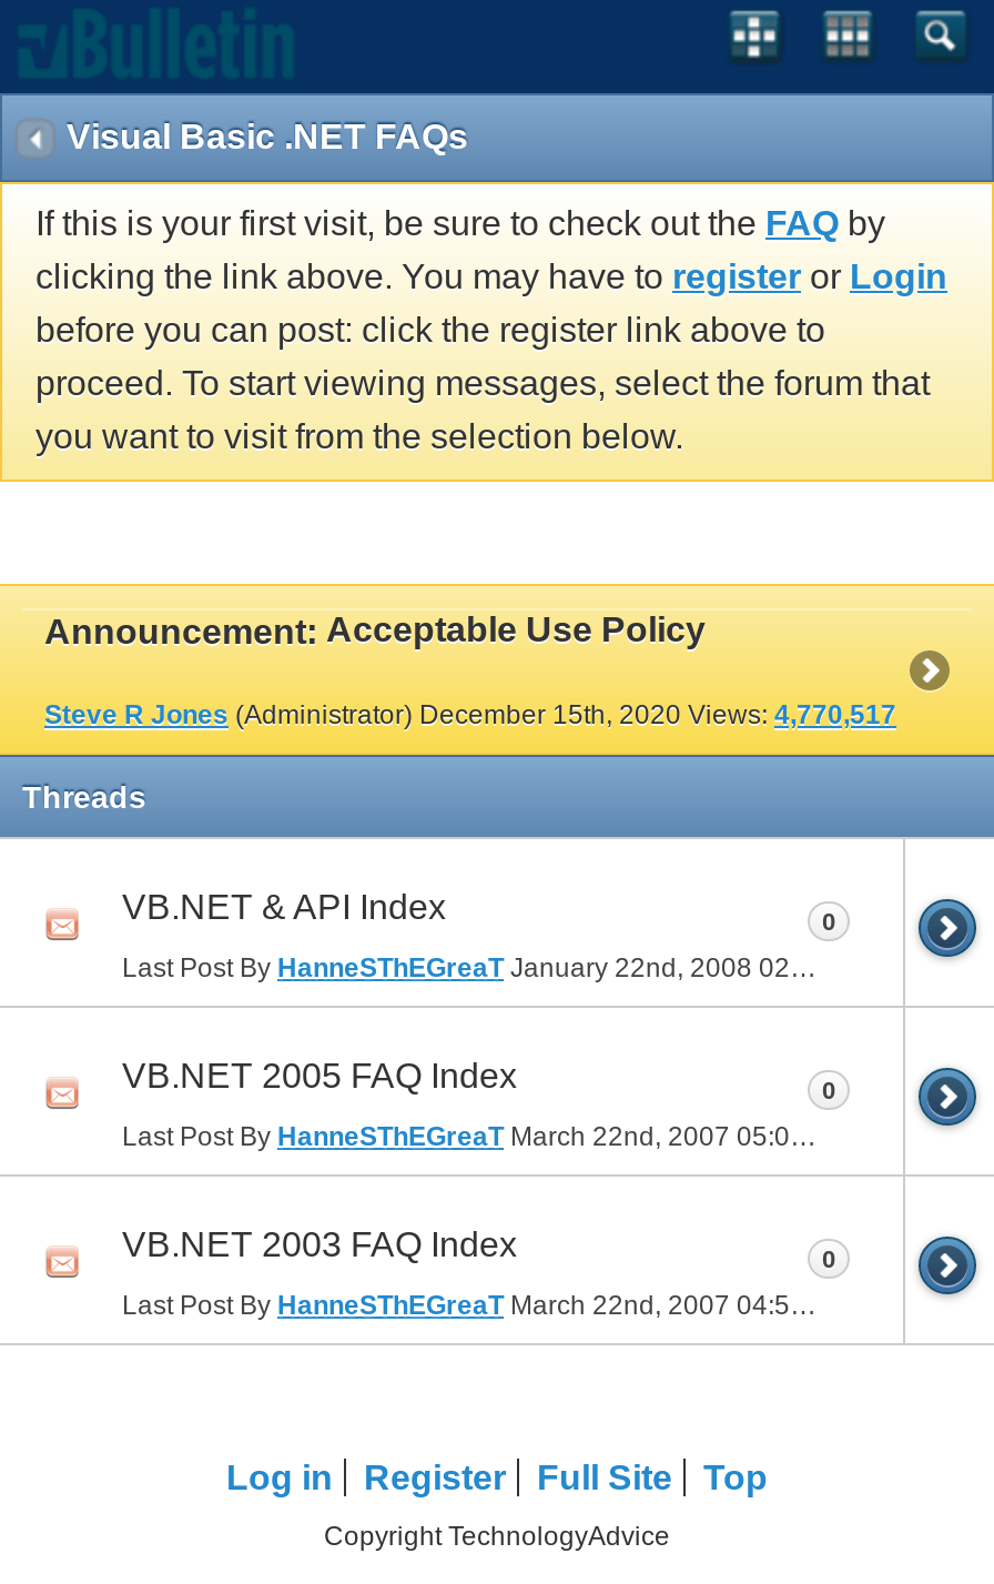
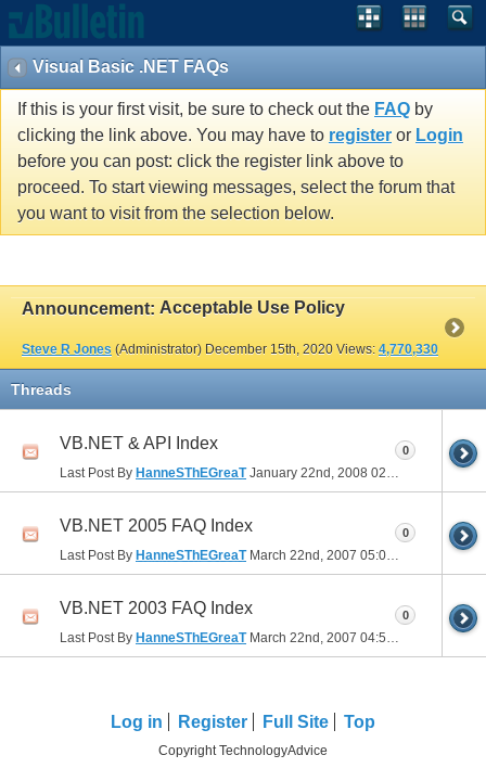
[44,699,896,730] Steve R Jones (Administrator) December 15th, 2020 Views: 4,770,517 -> [22,341,438,357] Steve R Jones (Administrator) December 15th, 2020 Views: 4,770,330

